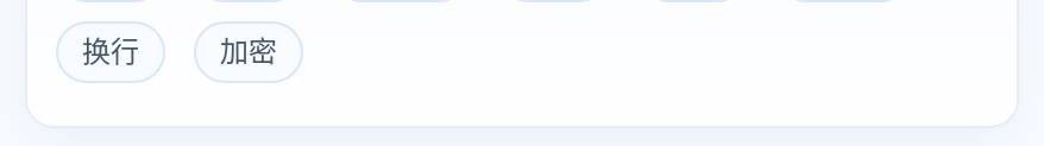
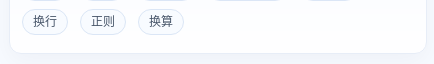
[220,36,277,69] 加密 -> [91,15,173,29] 正则 | 换算

